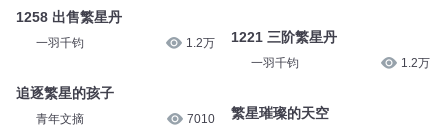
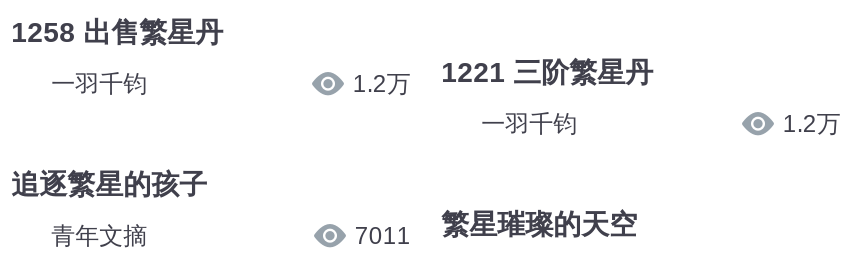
[187,105,329,126] 7010 繁星璀璨的天空 -> [355,207,637,249] 7011 繁星璀璨的天空

